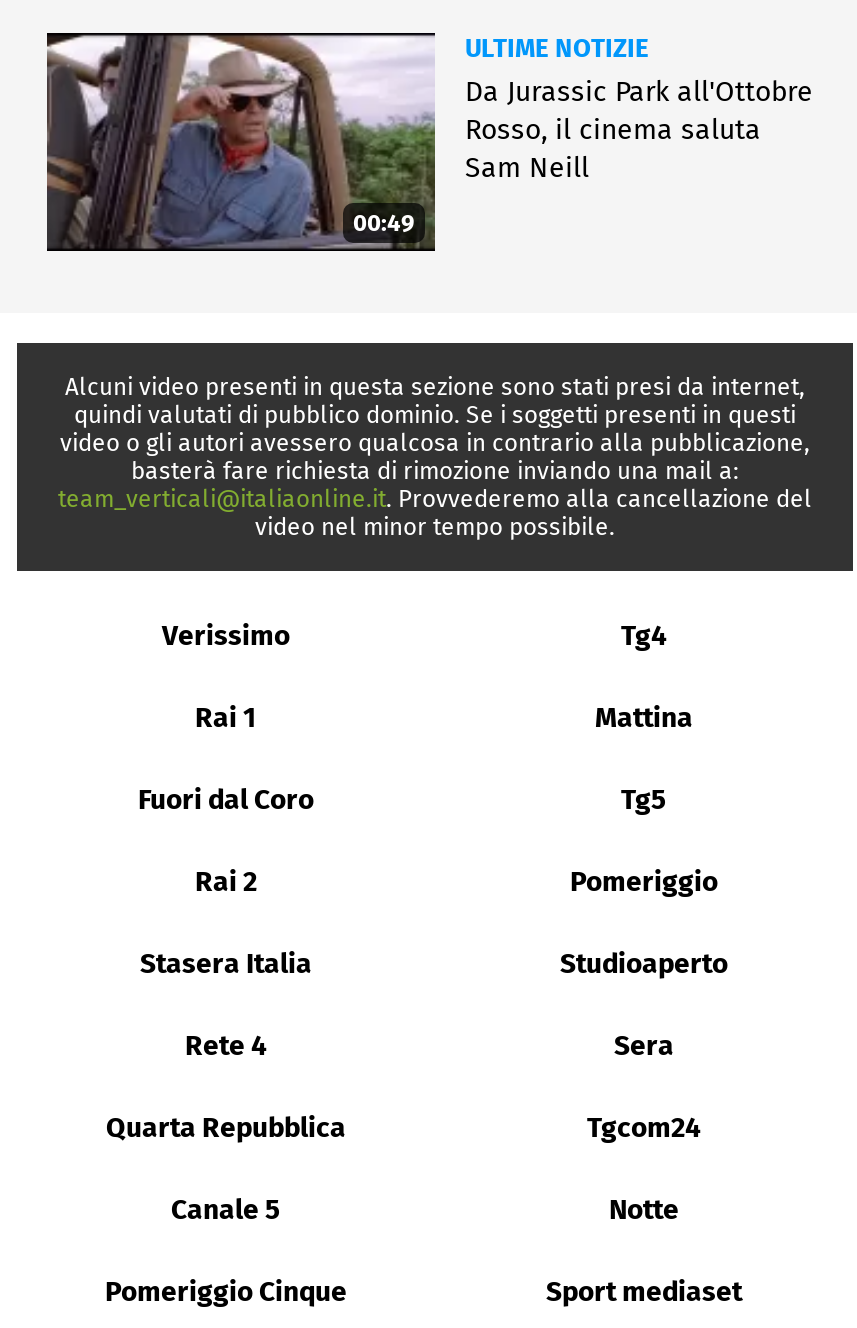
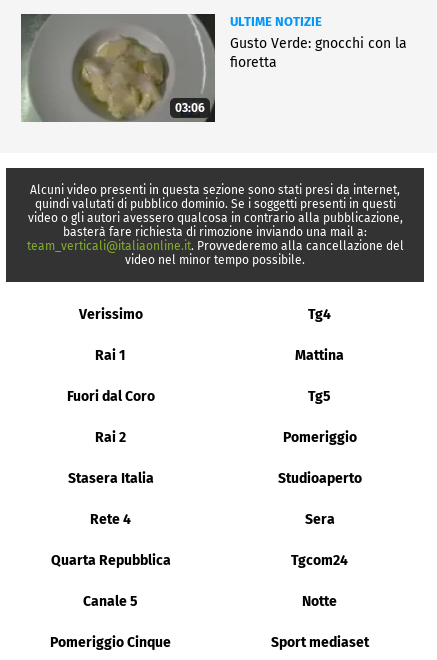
[45,32,437,252] [image] | 00:49 -> [21,13,216,122] [image] | 03:06
[465,75,813,185] Da Jurassic Park all'Ottobre | Rosso, il cinema saluta | Sam Neill -> [230,35,407,71] Gusto Verde: gnocchi con la | fioretta

